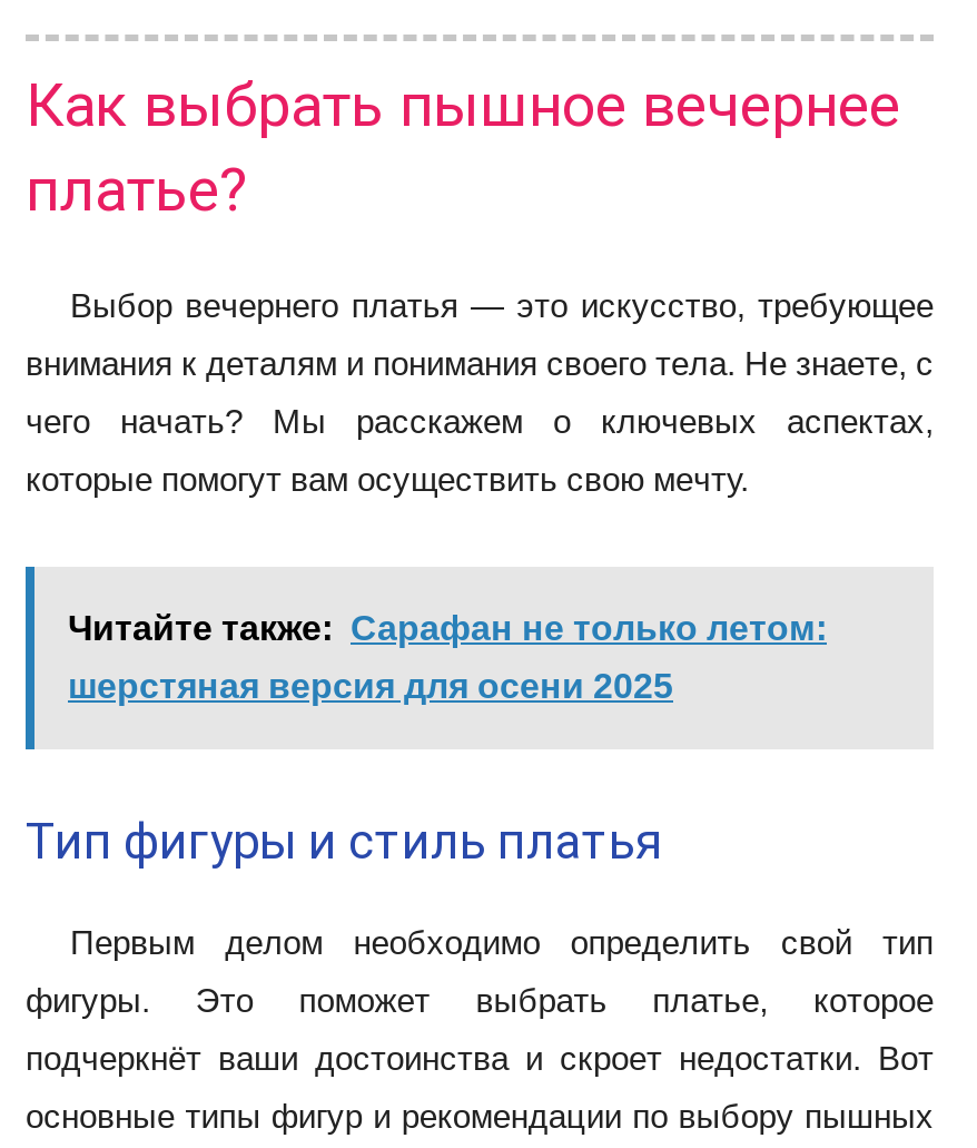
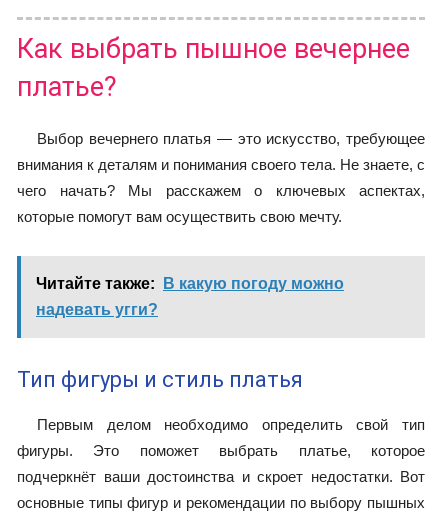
[68,609,827,647] Читайте также: Сарафан не только летом: -> [36,275,344,292] Читайте также: В какую погоду можно
[68,667,673,705] шерстяная версия для осени 2025 -> [36,301,158,318] надевать угги?

